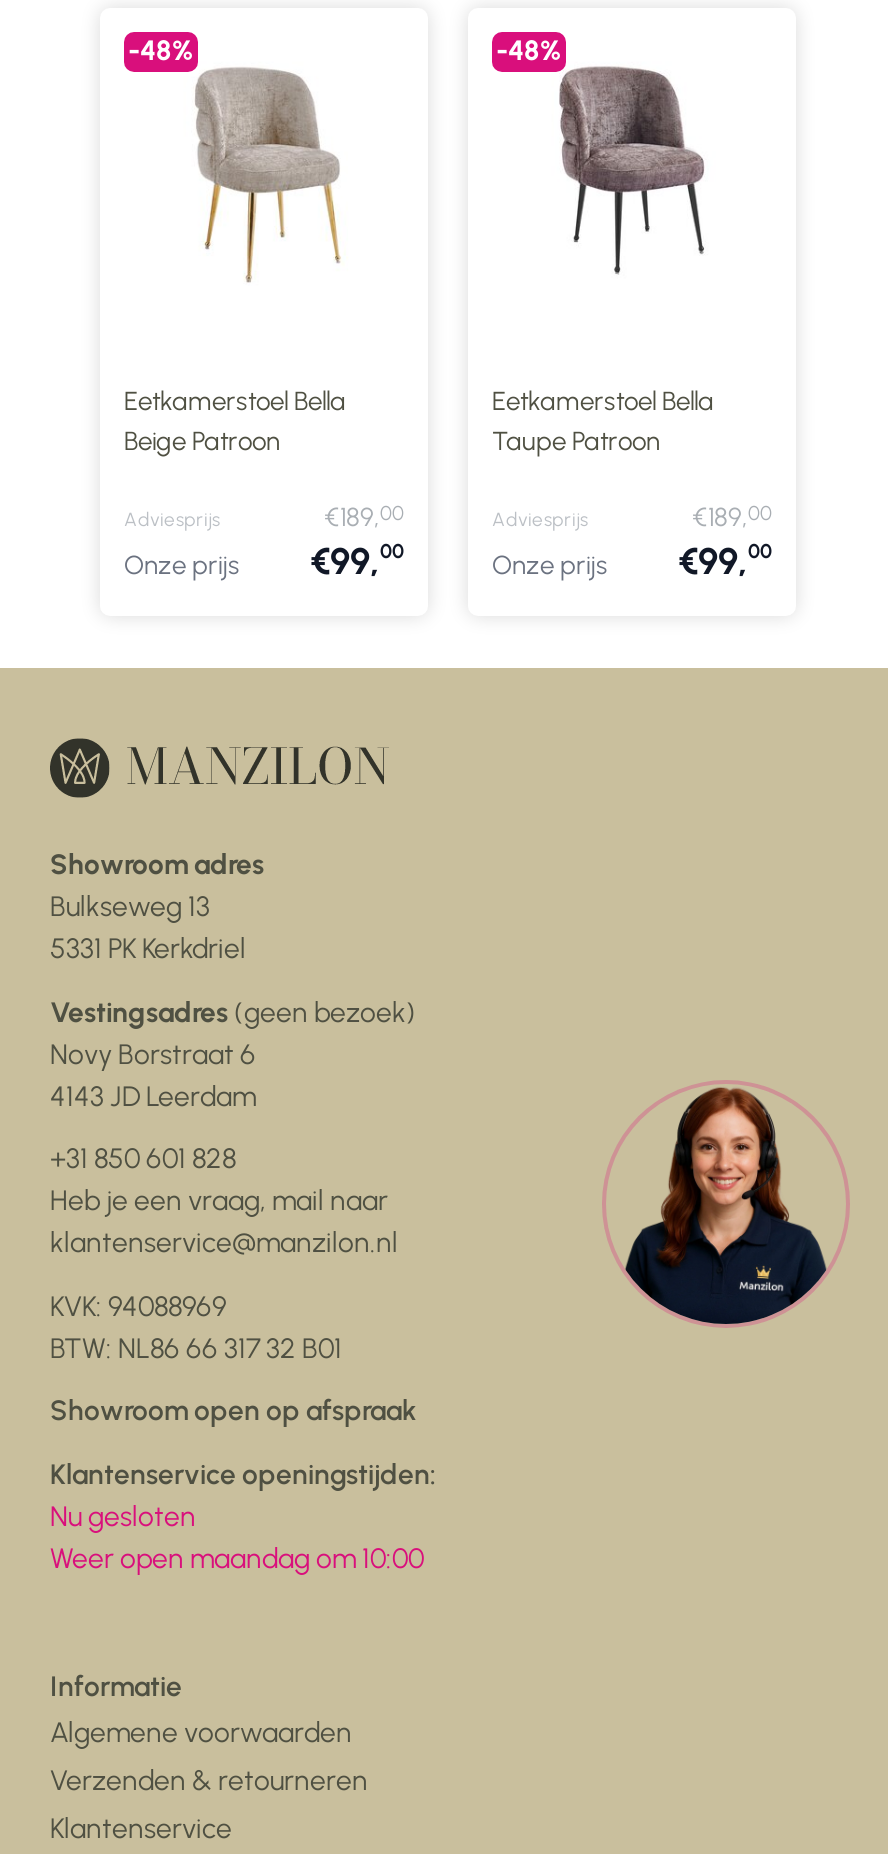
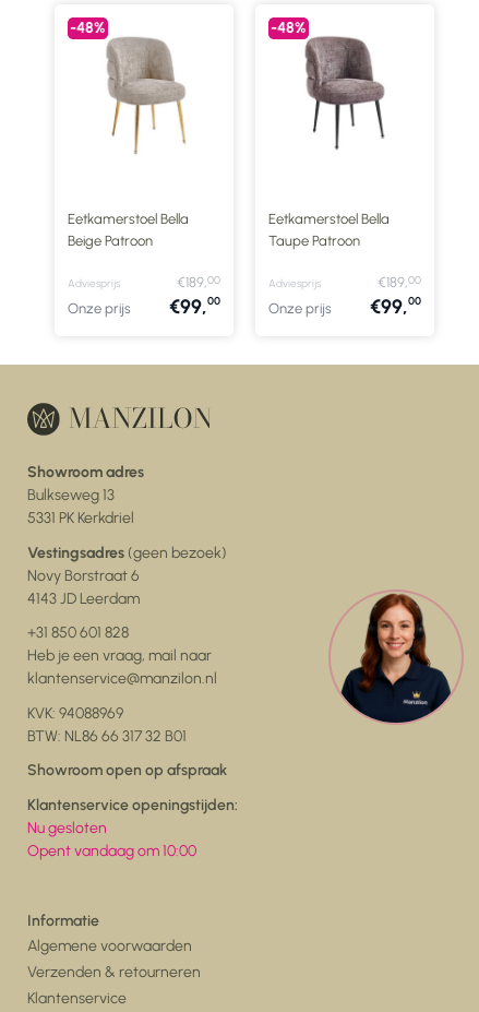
[50,1541,424,1575] Weer open maandag om 10:00 -> [27,841,196,860] Opent vandaag om 10:00

